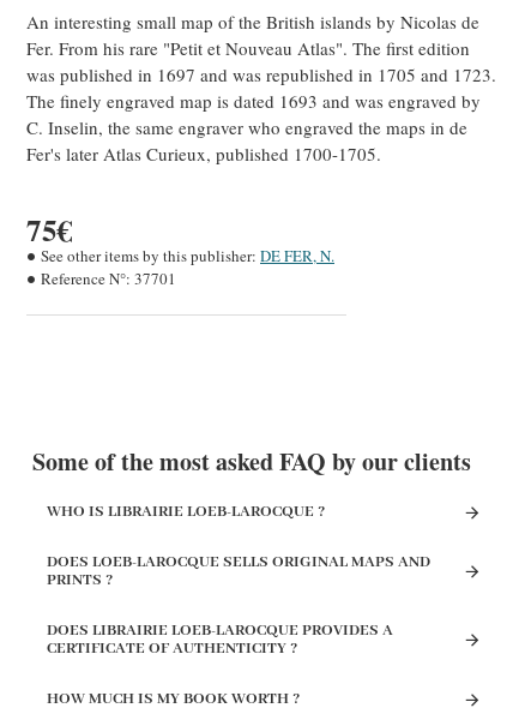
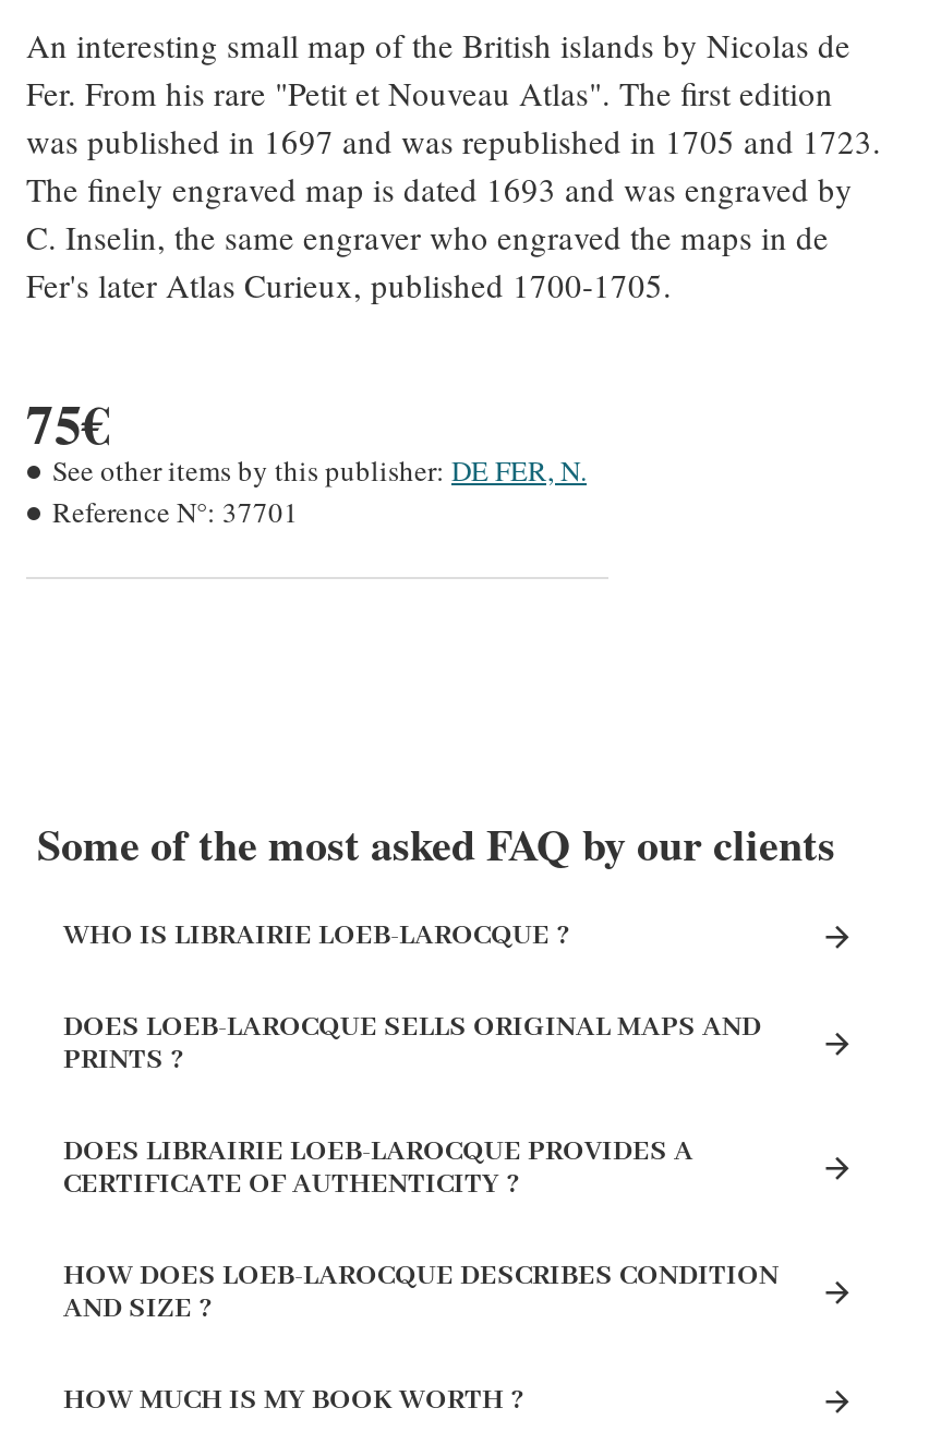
none -> [63,1258,779,1328] HOW DOES LOEB-LAROCQUE DESCRIBES CONDITION | AND SIZE ?

